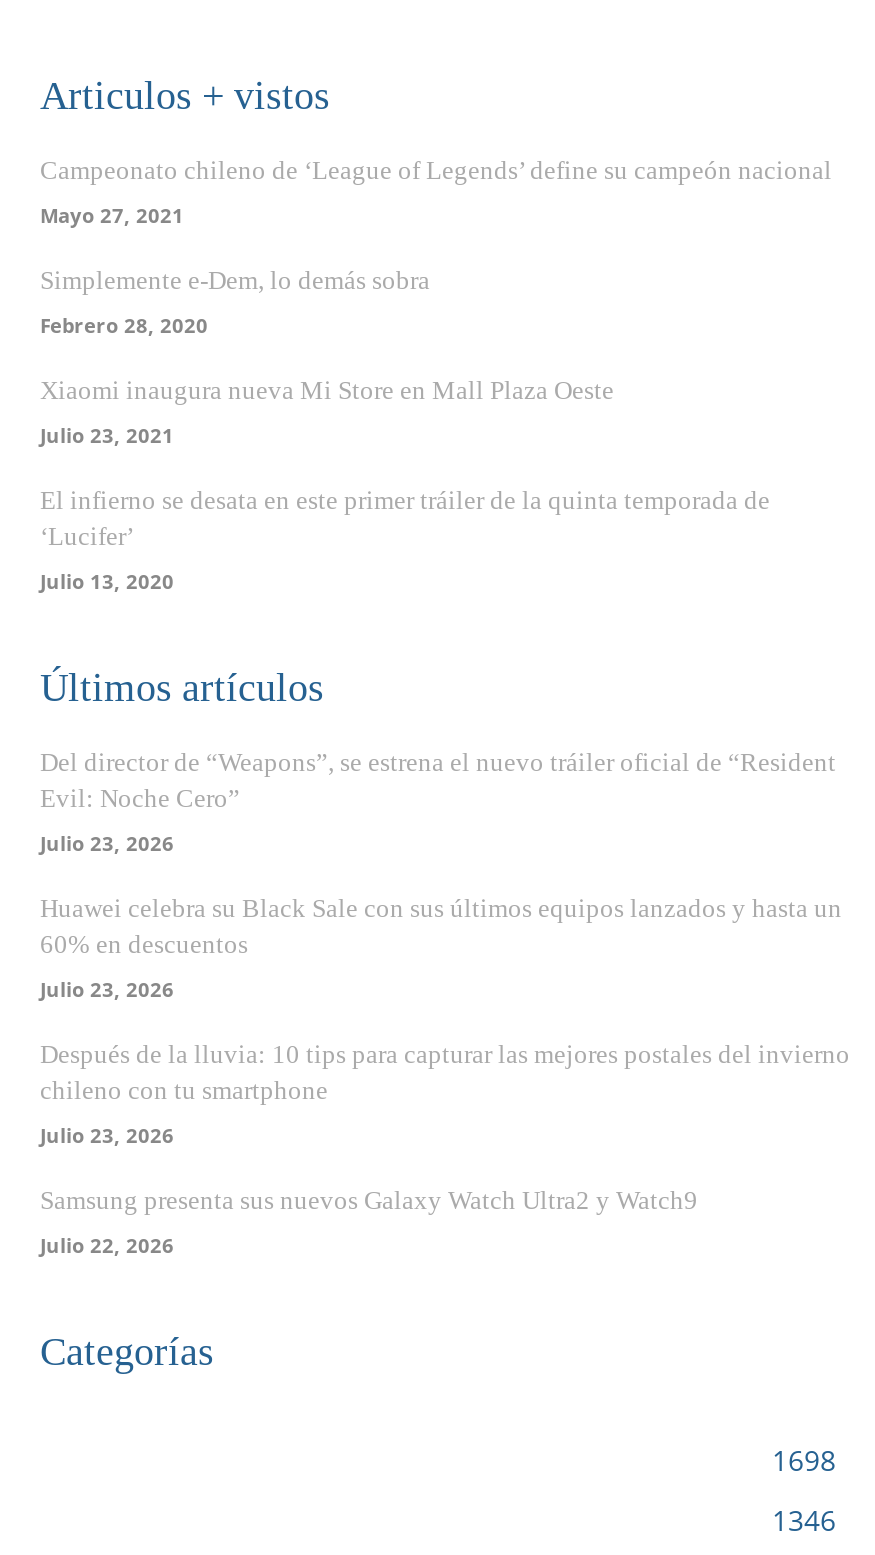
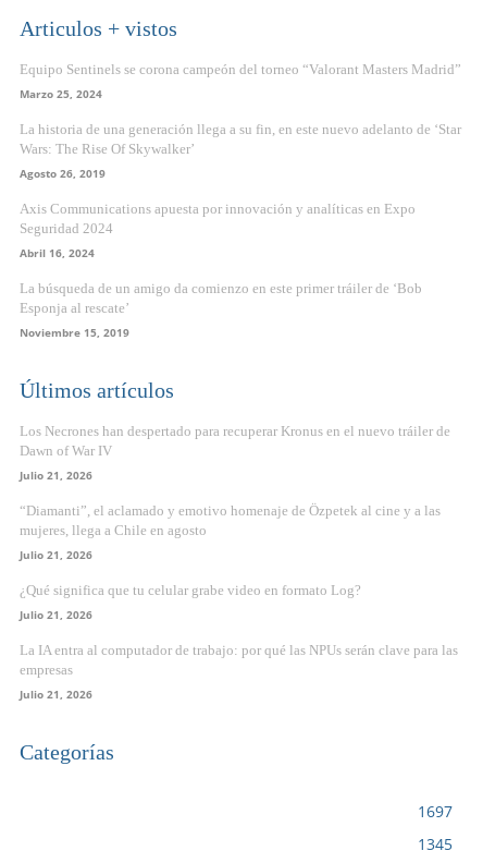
[40,154,832,184] Campeonato chileno de ‘League of Legends’ define su campeón nacional -> [20,60,461,77] Equipo Sentinels se corona campeón del torneo “Valorant Masters Madrid”
[40,200,184,228] Mayo 27, 2021 -> [20,86,102,101] Marzo 25, 2024
[40,264,430,294] Simplemente e-Dem, lo demás sobra -> [20,120,461,156] La historia de una generación llega a su fin, en este nuevo adelanto de ‘Star | Wars: The Rise Of Skywalker’
[40,310,208,338] Febrero 28, 2020 -> [20,165,106,180] Agosto 26, 2019
[40,374,614,404] Xiaomi inaugura nueva Mi Store en Mall Plaza Oeste -> [20,200,416,236] Axis Communications apuesta por innovación y analíticas en Expo | Seguridad 2024
[40,420,174,448] Julio 23, 2021 -> [20,245,95,260] Abril 16, 2024
[40,484,770,550] El infierno se desata en este primer tráiler de la quinta temporada de | ‘Lucifer’ -> [20,279,422,315] La búsqueda de un amigo da comienzo en este primer tráiler de ‘Bob | Esponja al rescate’
[40,566,174,594] Julio 13, 2020 -> [20,324,129,339] Noviembre 15, 2019
[40,746,836,812] Del director de “Weapons”, se estrena el nuevo tráiler oficial de “Resident | Evil: Noche Cero” -> [20,422,450,458] Los Necrones han despertado para recuperar Kronus en el nuevo tráiler de | Dawn of War IV
[40,828,174,856] Julio 23, 2026 -> [20,467,92,482] Julio 21, 2026
[40,892,842,958] Huawei celebra su Black Sale con sus últimos equipos lanzados y hasta un | 60% en descuentos -> [20,502,441,538] “Diamanti”, el aclamado y emotivo homenaje de Özpetek al cine y a las | mujeres, llega a Chile en agosto
[40,974,174,1002] Julio 23, 2026 -> [20,546,92,562] Julio 21, 2026
[40,1038,850,1104] Después de la lluvia: 10 tips para capturar las mejores postales del invierno | chileno con tu smartphone -> [20,581,361,598] ¿Qué significa que tu celular grabe video en formato Log?
[40,1120,174,1148] Julio 23, 2026 -> [20,606,92,622] Julio 21, 2026
[40,1184,698,1214] Samsung presenta sus nuevos Galaxy Watch Ultra2 y Watch9 -> [20,641,458,677] La IA entra al computador de trabajo: por qué las NPUs serán clave para las | empresas
[40,1230,174,1258] Julio 22, 2026 -> [20,686,92,701] Julio 21, 2026
[772,1440,836,1478] 1698 -> [418,800,453,821] 1697
[772,1500,836,1538] 1346 -> [418,833,453,854] 1345

